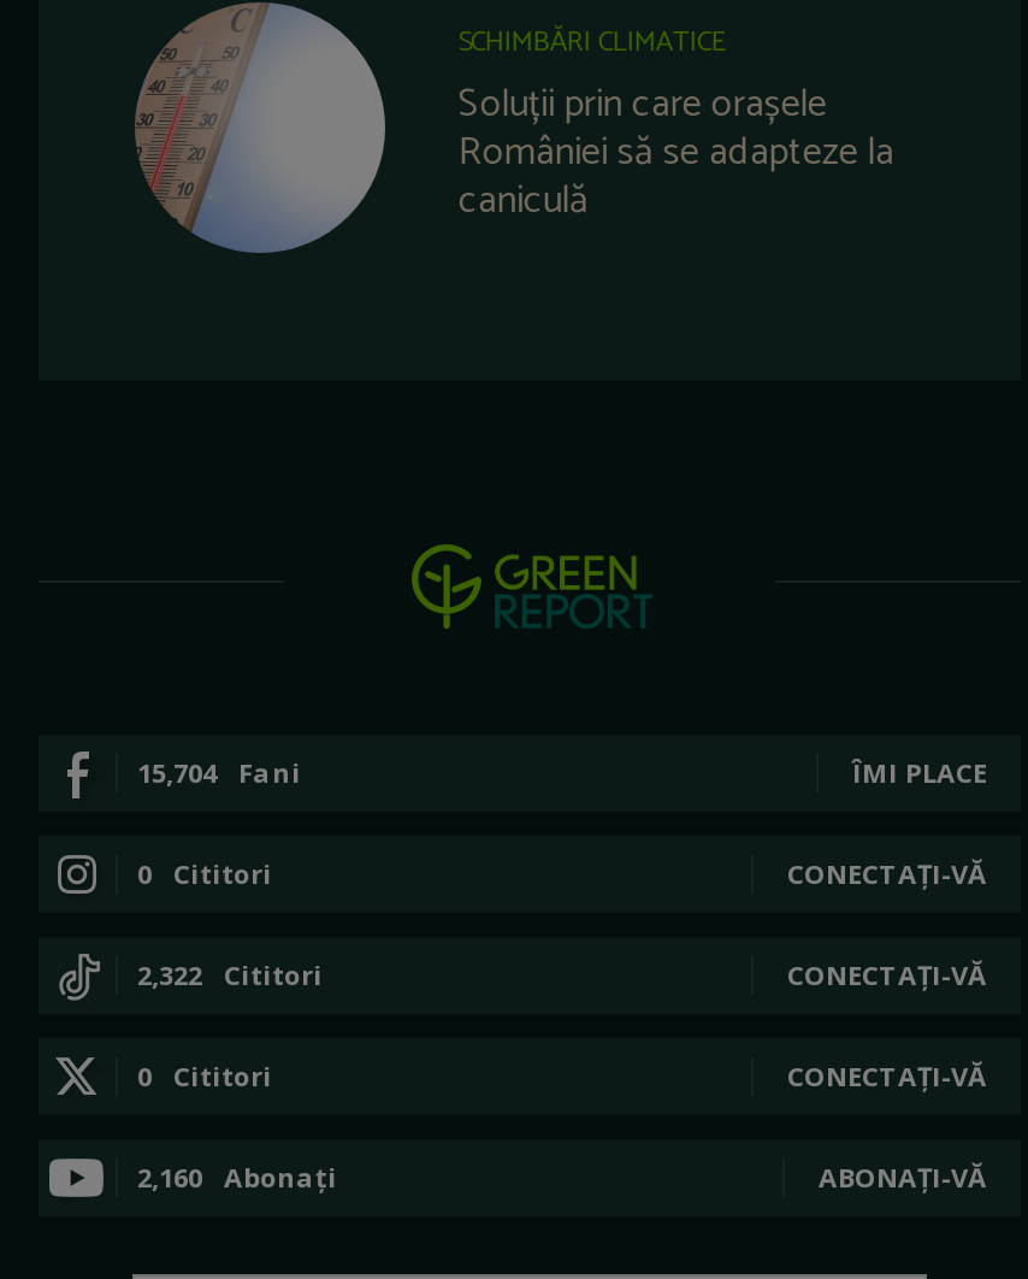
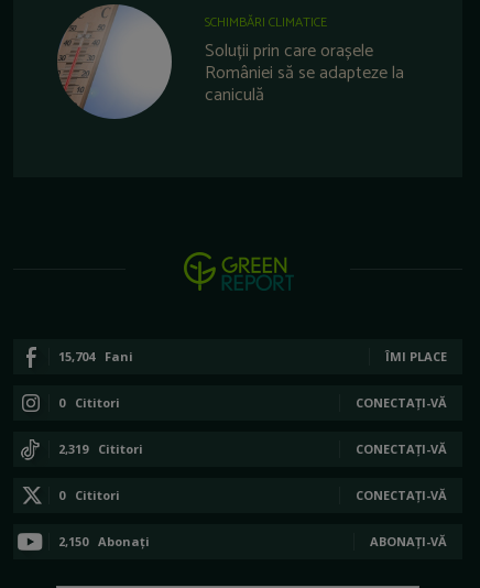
[137,957,323,993] 2,322 Cititori -> [58,441,143,457] 2,319 Cititori
[137,1159,337,1195] 2,160 Abonați -> [58,533,150,550] 2,150 Abonați

